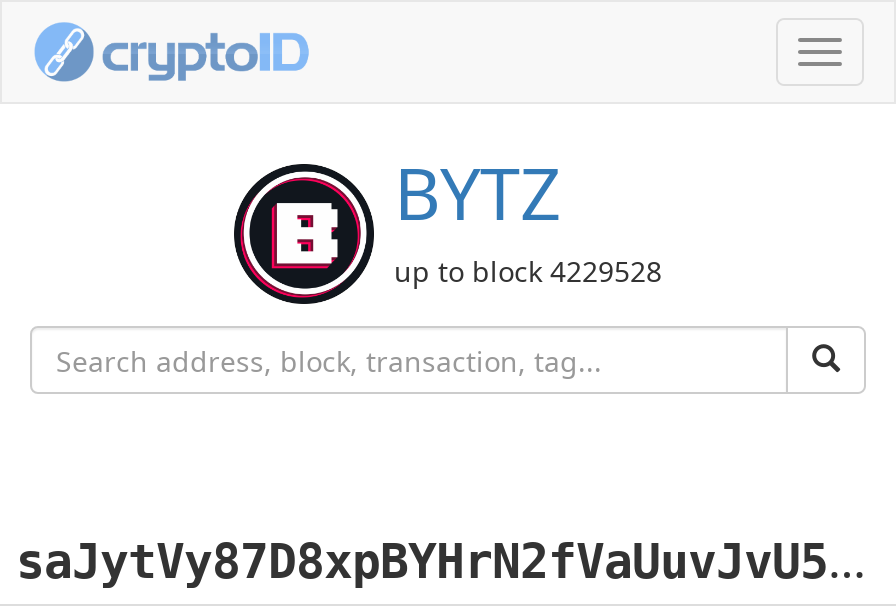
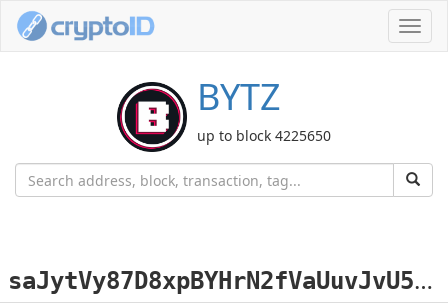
[394,252,662,290] up to block 4229528 -> [197,126,331,145] up to block 4225650

